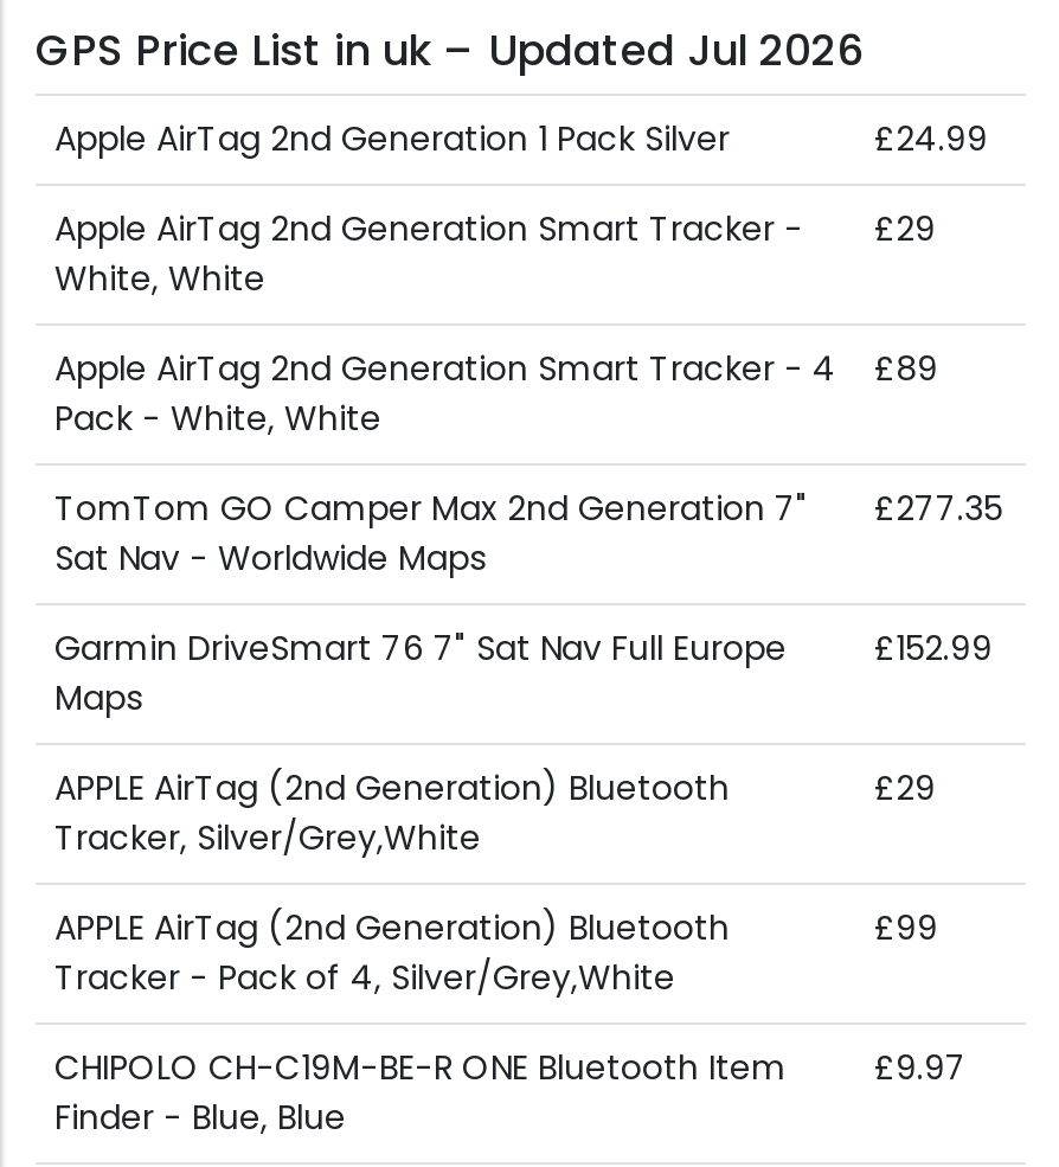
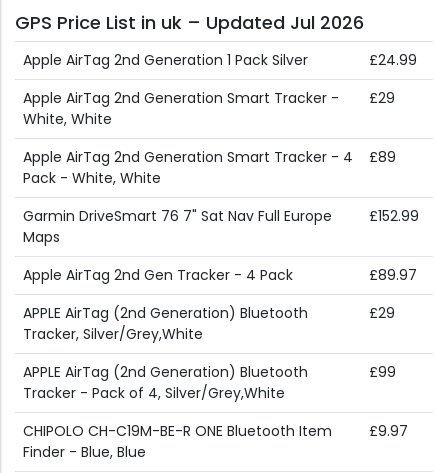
[54,485,808,582] TomTom GO Camper Max 2nd Generation 7" | Sat Nav - Worldwide Maps -> none
[874,485,1002,533] £277.35 -> none
moved [54,625,993,722] -> [23,206,419,247]: Garmin DriveSmart 76 7" Sat Nav Full Europe | Maps | £152.99
none -> [23,265,417,285] Apple AirTag 2nd Gen Tracker - 4 Pack | £89.97

